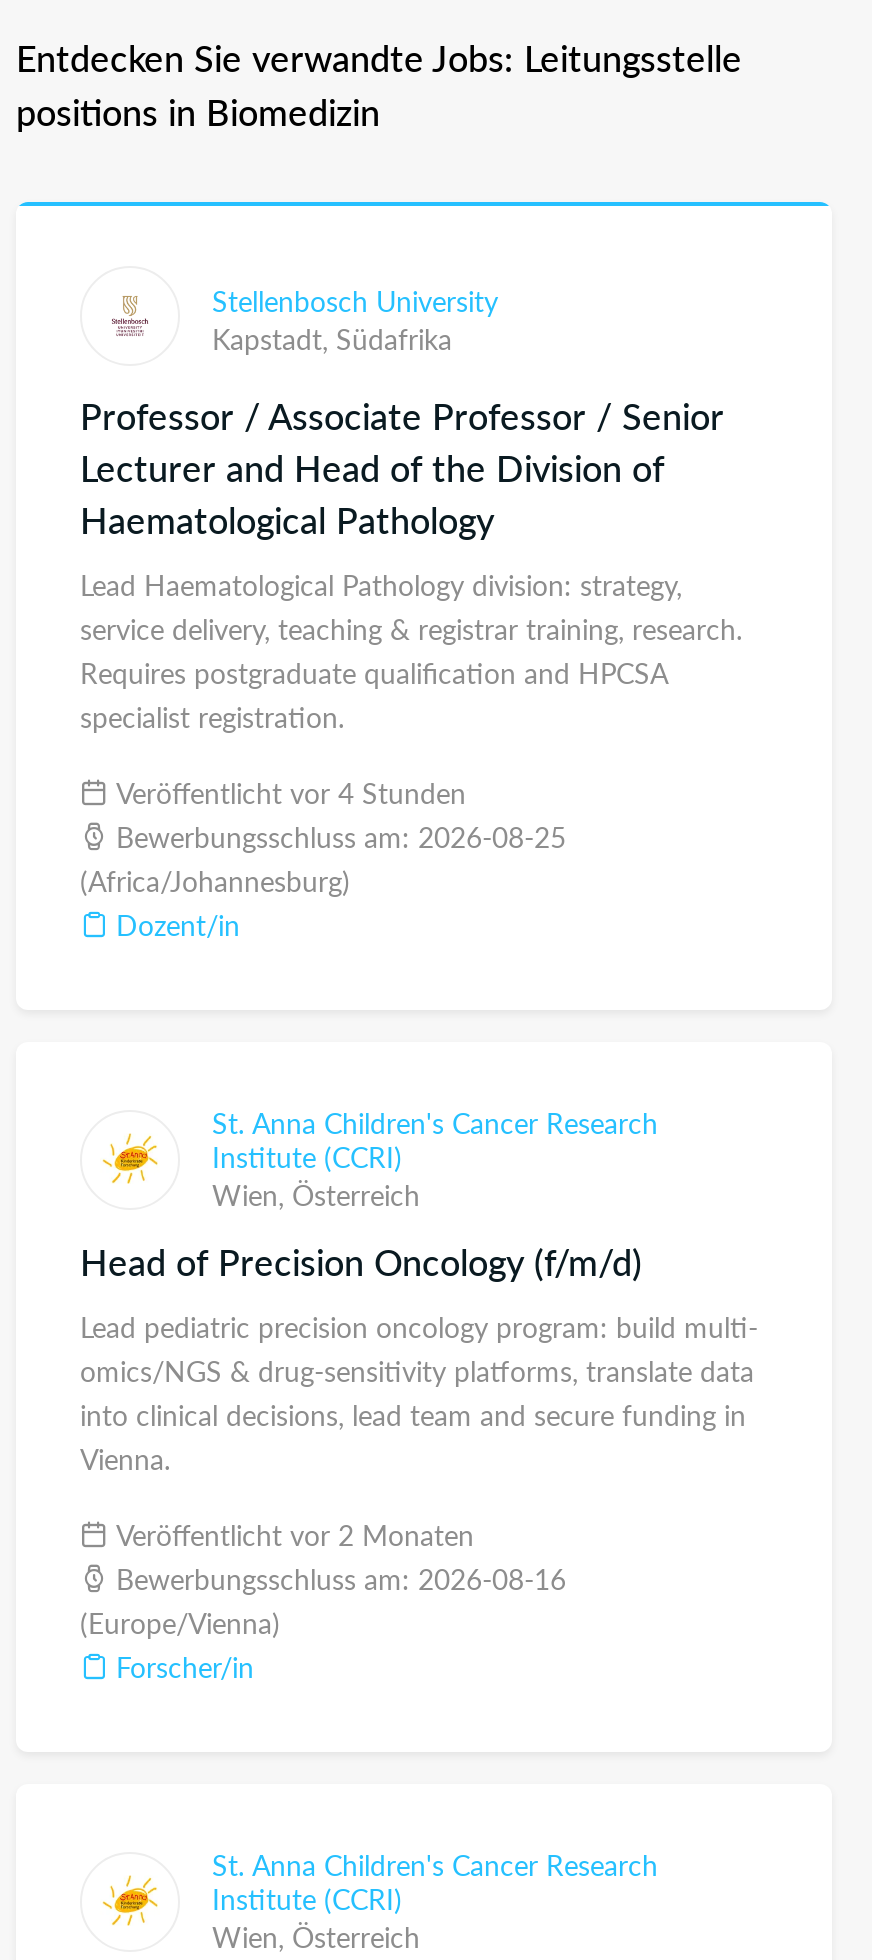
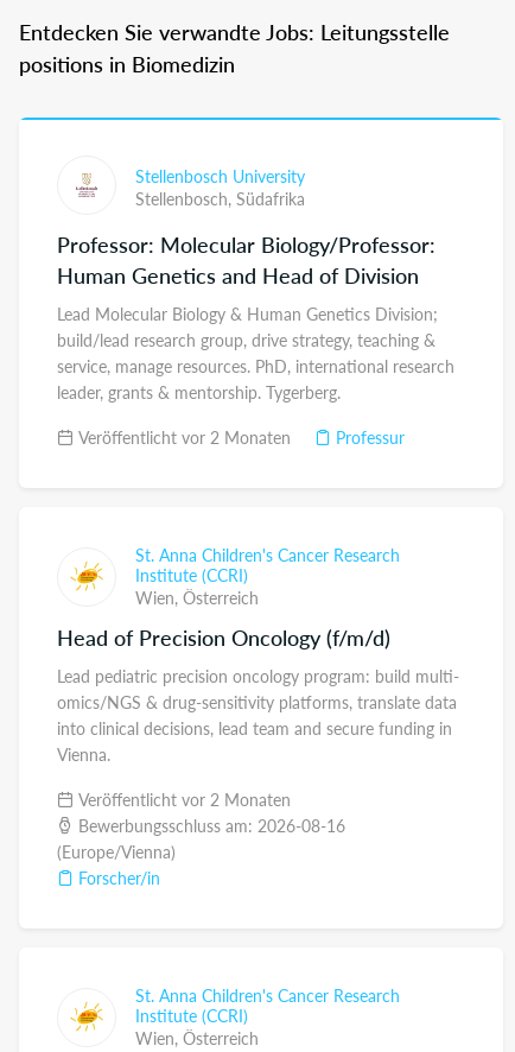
[212,317,452,357] Kapstadt, Südafrika -> [135,186,305,210] Stellenbosch, Südafrika
[80,390,742,736] Professor / Associate Professor / Senior | Lecturer and Head of the Division of | Haematological Pathology | Lead Haematological Pathology division: strategy, | service delivery, teaching & registrar training, research. | Requires postgraduate qualification and HPCSA | specialist registration. -> [57,229,454,404] Professor: Molecular Biology/Professor: | Human Genetics and Head of Division | Lead Molecular Biology & Human Genetics Division; | build/lead research group, drive strategy, teaching & | service, manage resources. PhD, international research | leader, grants & mentorship. Tygerberg.
[80,772,566,944] Veröffentlicht vor 4 Stunden | Bewerbungsschluss am: 2026-08-25 | (Africa/Johannesburg) | Dozent/in -> [74,425,405,449] Veröffentlicht vor 2 Monaten | Professur

